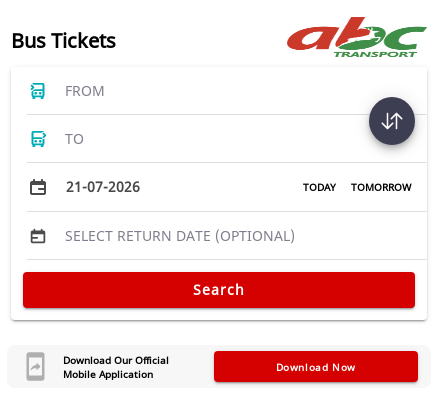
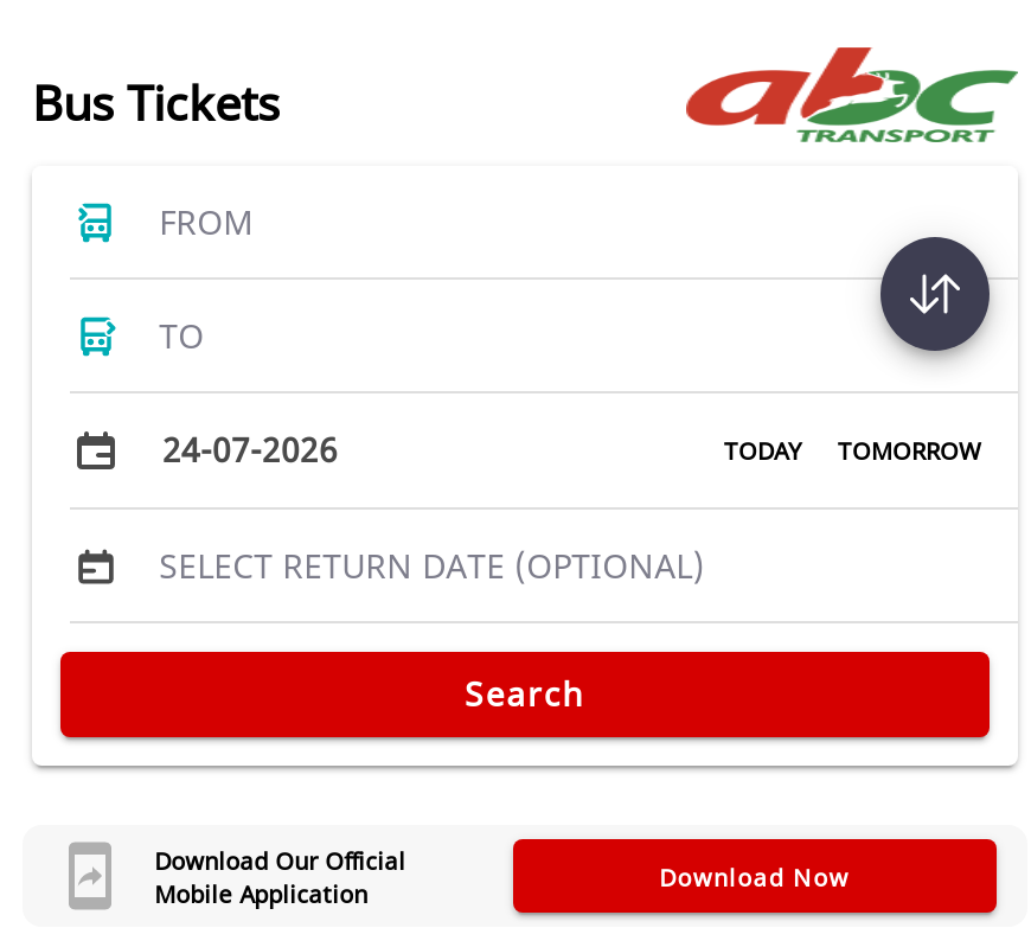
[66,177,140,196] 21-07-2026 -> [162,427,338,472] 24-07-2026

